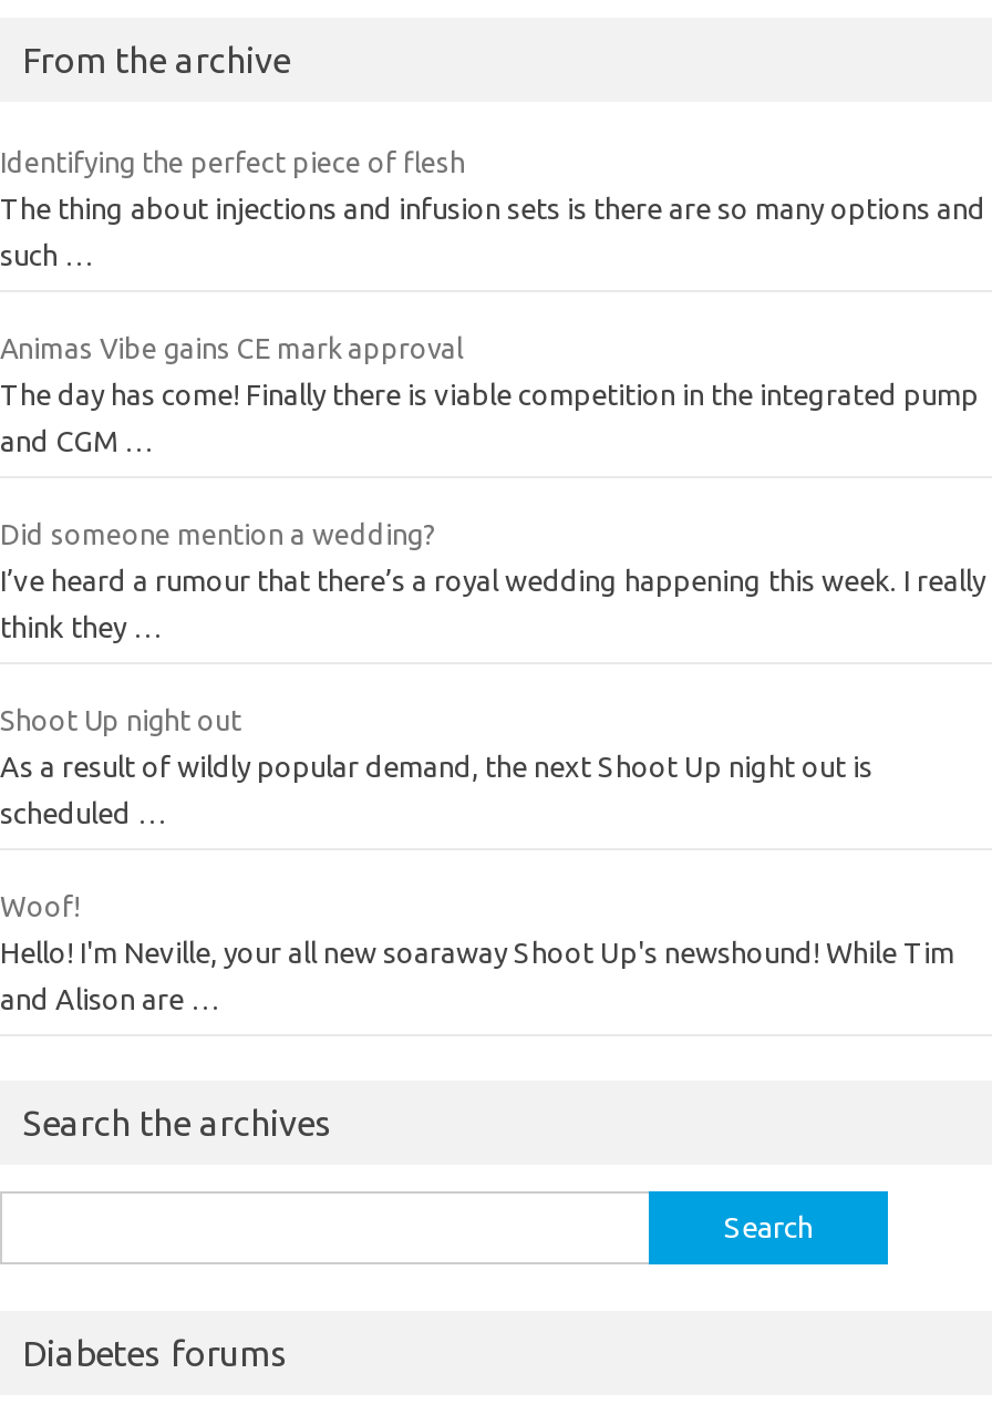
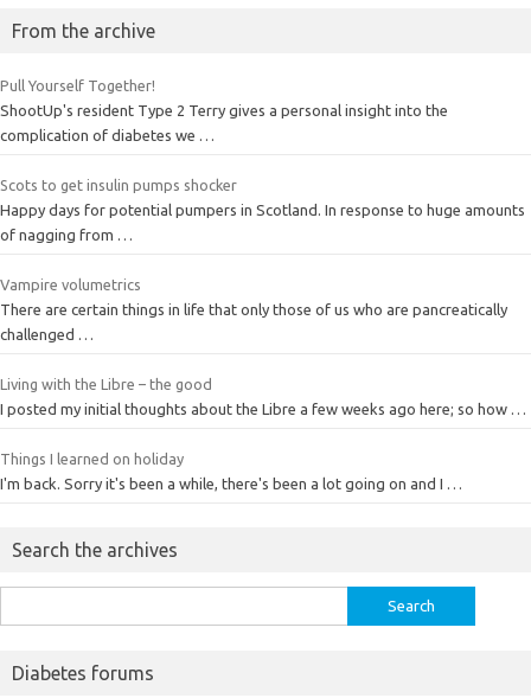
[0,146,985,1014] Identifying the perfect piece of flesh | The thing about injections and infusion sets is there are so many options and | such … | Animas Vibe gains CE mark approval | The day has come! Finally there is viable competition in the integrated pump | and CGM … | Did someone mention a wedding? | I’ve heard a rumour that there’s a royal wedding happening this week. I really | think they … | Shoot Up night out | As a result of wildly popular demand, the next Shoot Up night out is | scheduled … | Woof! | Hello! I'm Neville, your all new soaraway Shoot Up's newshound! While Tim | and Alison are … -> [0,76,526,491] Pull Yourself Together! | ShootUp's resident Type 2 Terry gives a personal insight into the | complication of diabetes we … | Scots to get insulin pumps shocker | Happy days for potential pumpers in Scotland. In response to huge amounts | of nagging from … | Vampire volumetrics | There are certain things in life that only those of us who are pancreatically | challenged … | Living with the Libre – the good | I posted my initial thoughts about the Libre a few weeks ago here; so how … | Things I learned on holiday | I'm back. Sorry it's been a while, there's been a lot going on and I …

